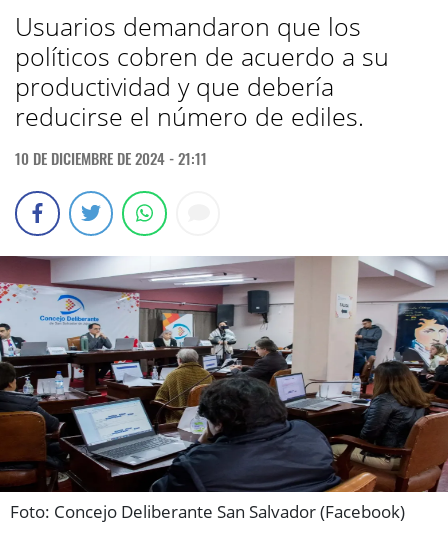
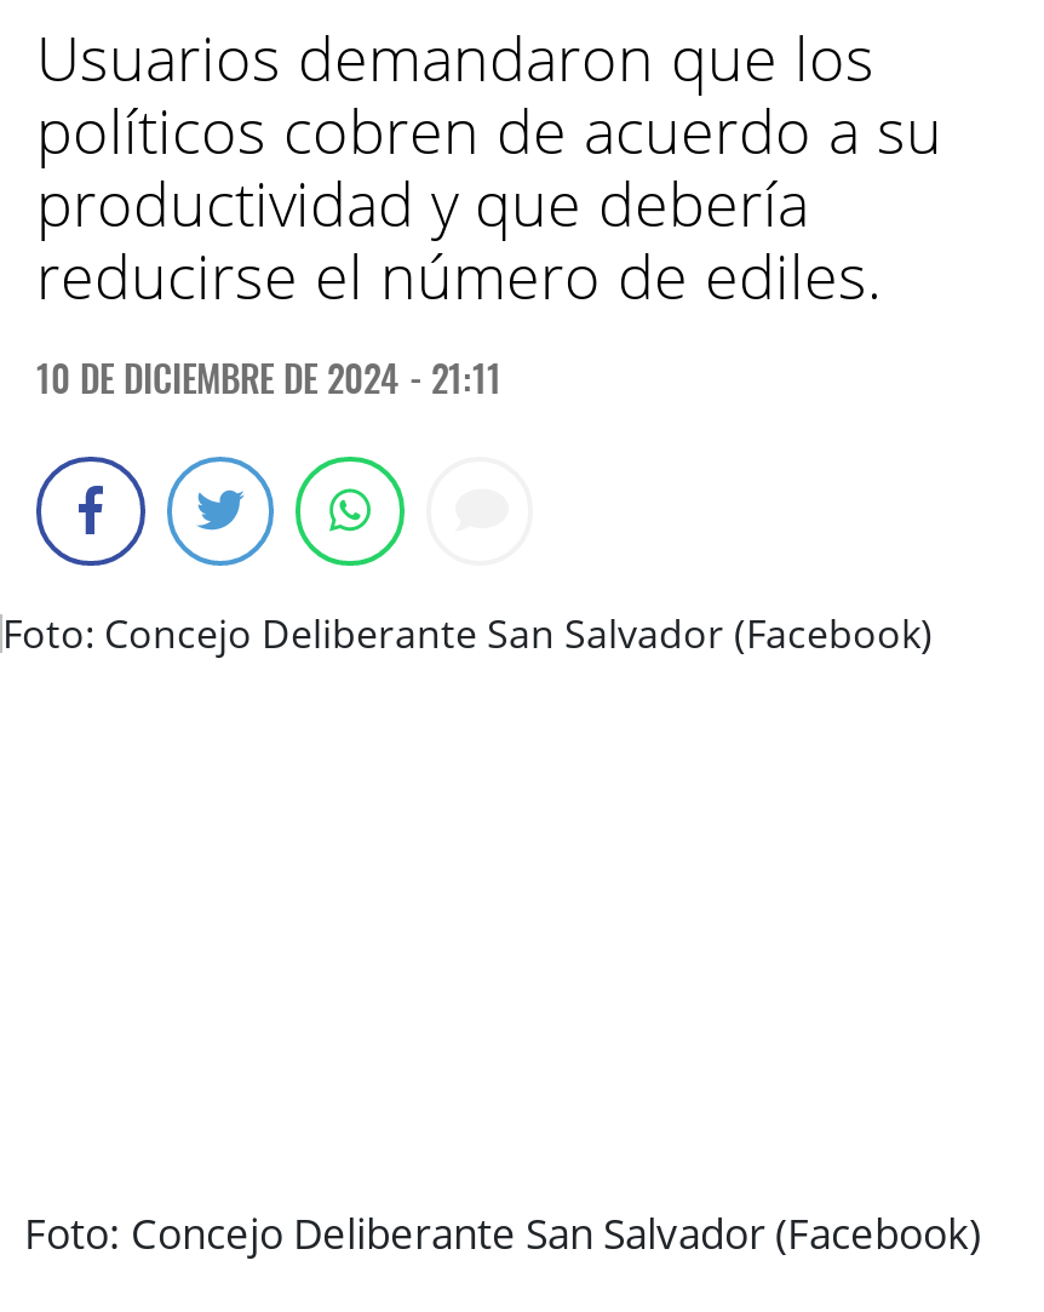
[3,255,445,493] [image] -> none

